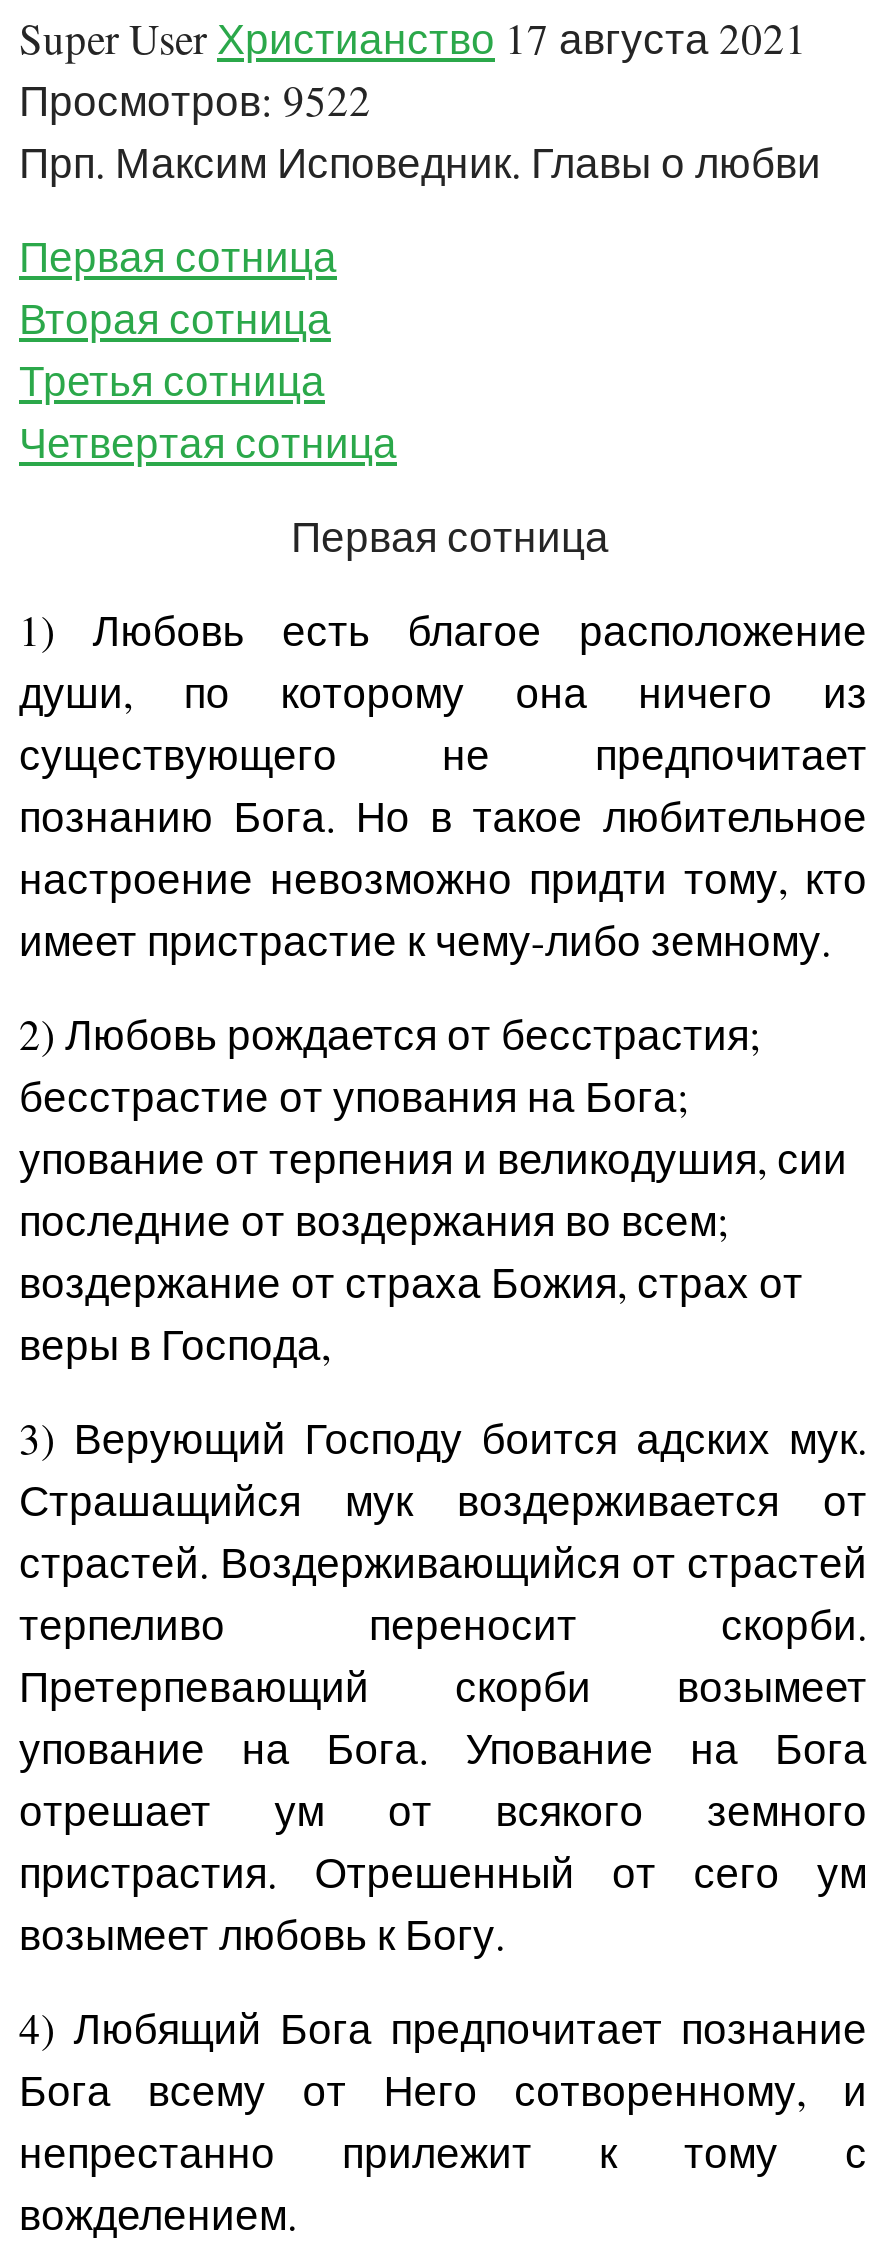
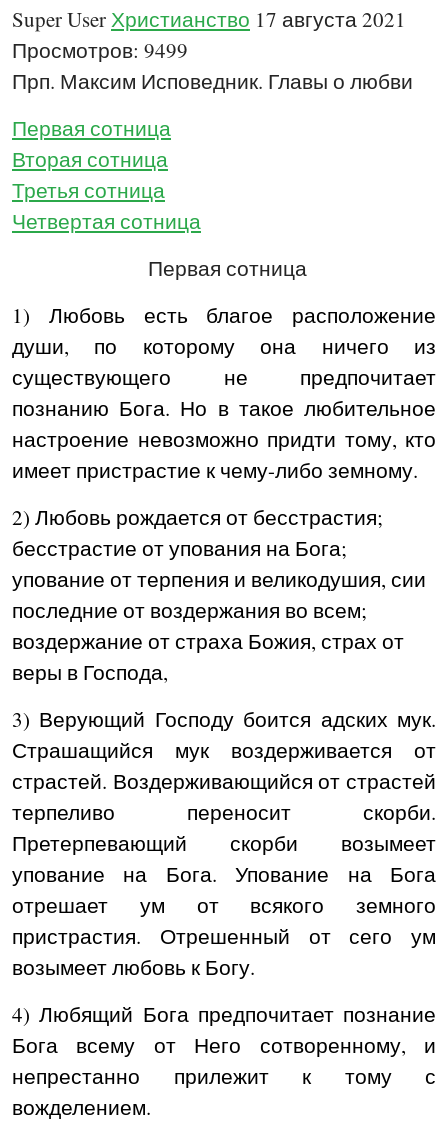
[19,73,371,129] Просмотров: 9522 -> [12,36,188,64] Просмотров: 9499

